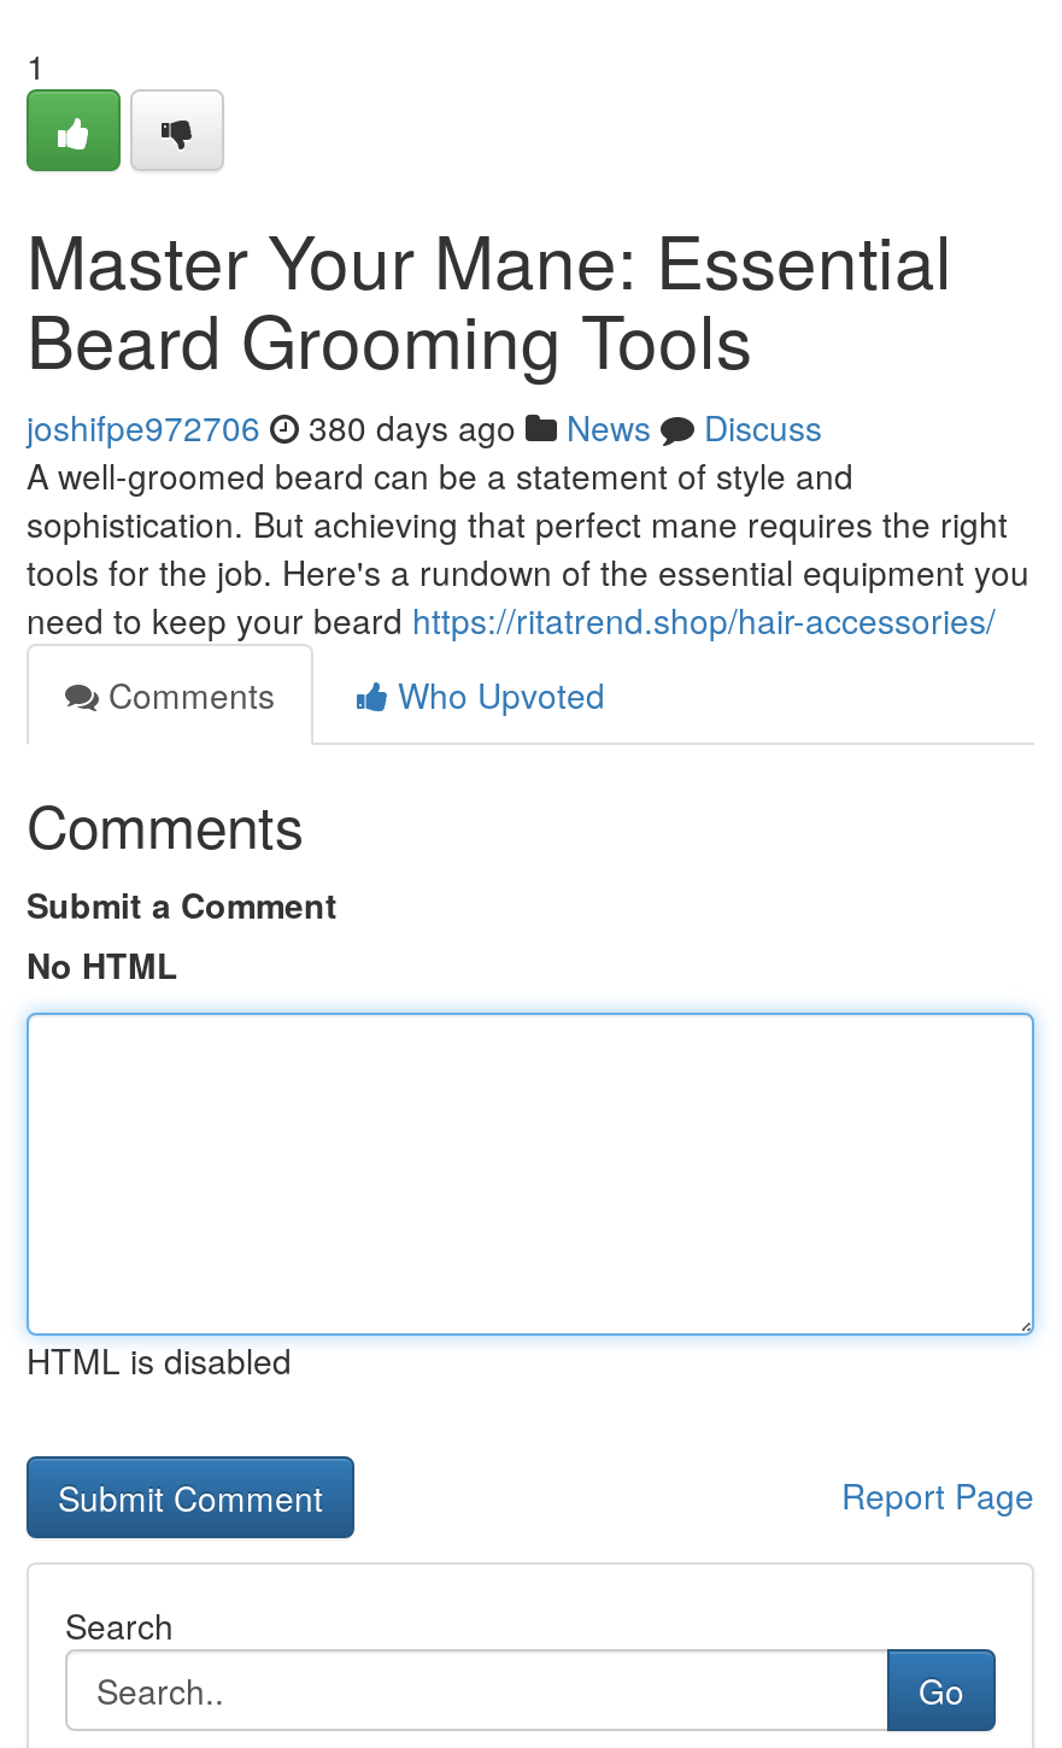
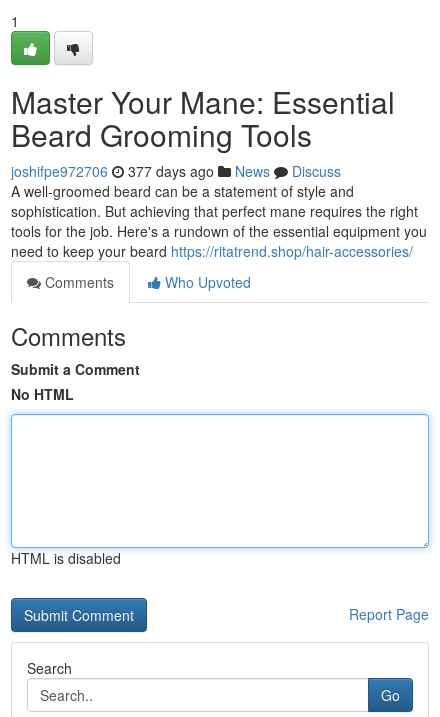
[27,403,822,451] joshifpe972706 380 days ago News Discuss -> [11,161,341,181] joshifpe972706 377 days ago News Discuss

